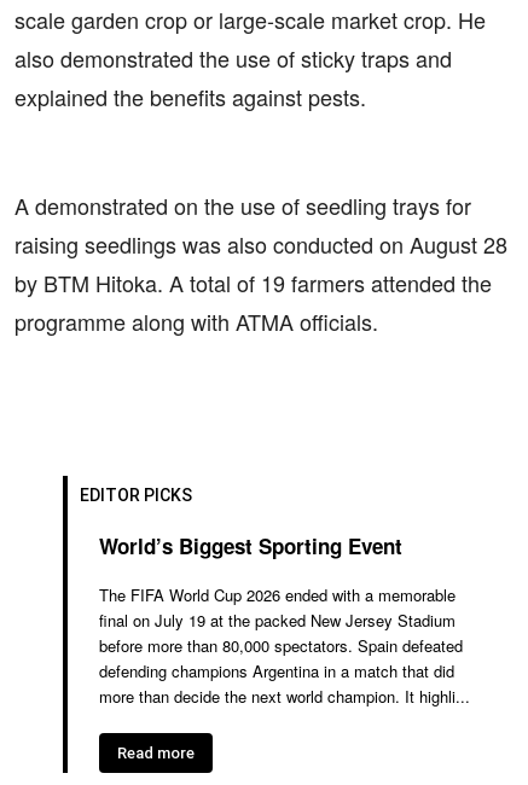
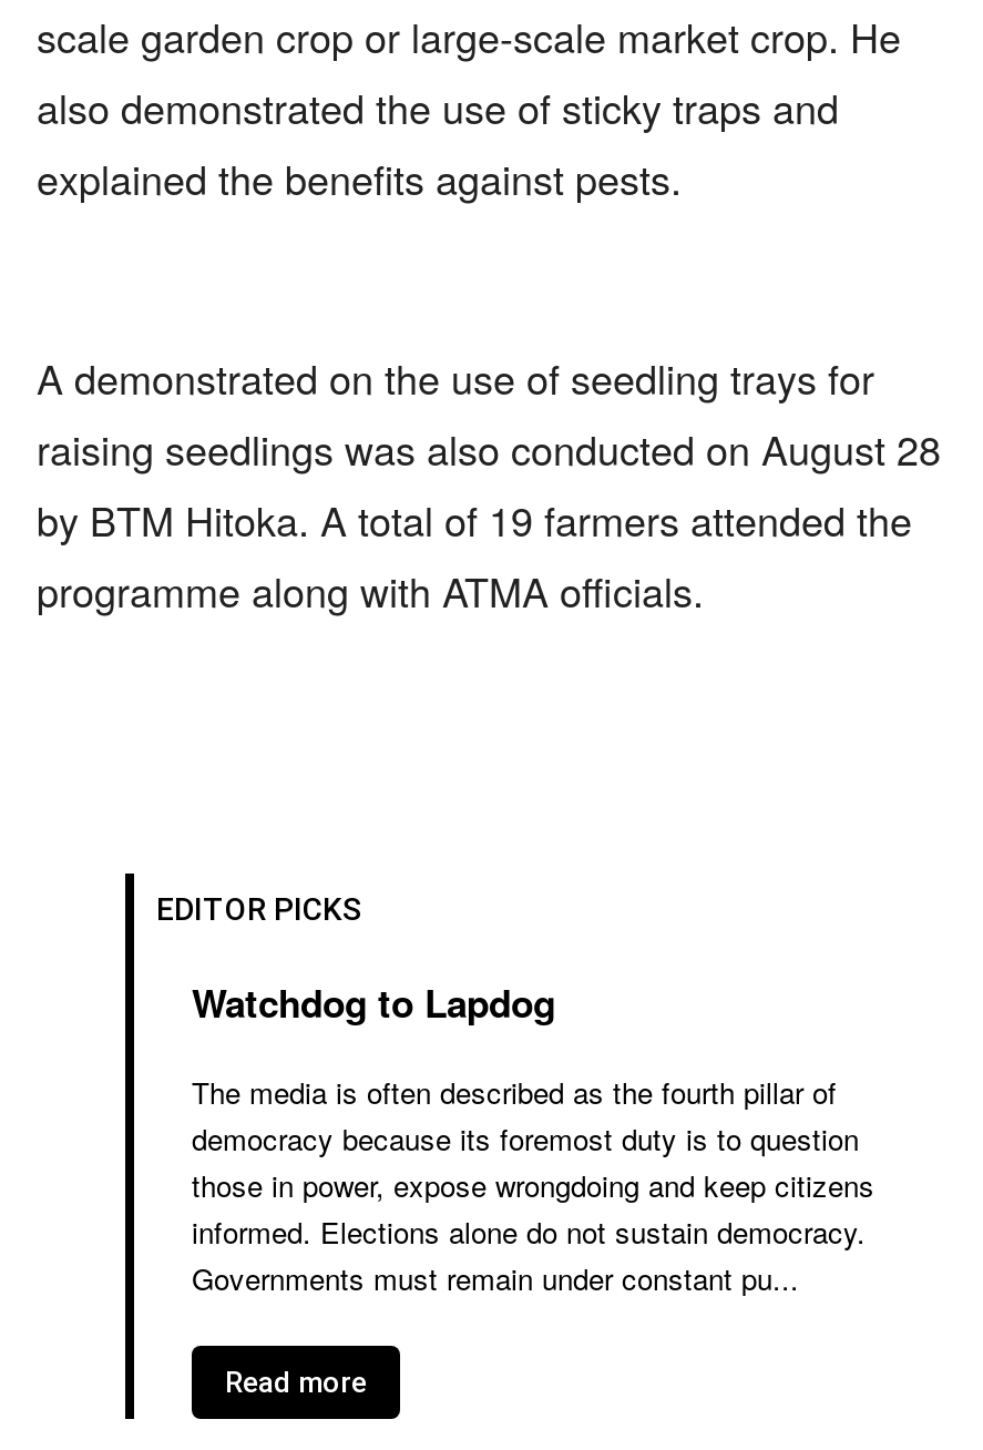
[99,532,402,561] World’s Biggest Sporting Event -> [192,976,555,1030] Watchdog to Lapdog
[99,584,470,708] The FIFA World Cup 2026 ended with a memorable | final on July 19 at the packed New Jersey Stadium | before more than 80,000 spectators. Spain defeated | defending champions Argentina in a match that did | more than decide the next world champion. It highli... -> [192,1072,874,1300] The media is often described as the fourth pillar of | democracy because its foremost duty is to question | those in power, expose wrongdoing and keep citizens | informed. Elections alone do not sustain democracy. | Governments must remain under constant pu...

